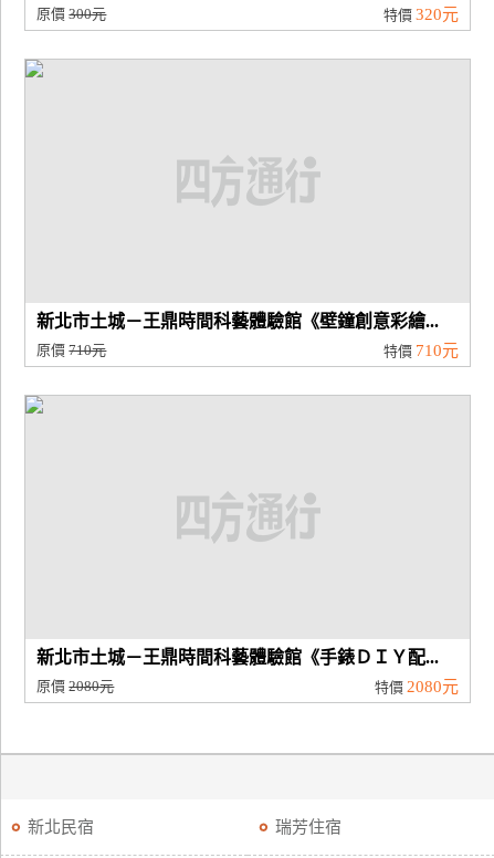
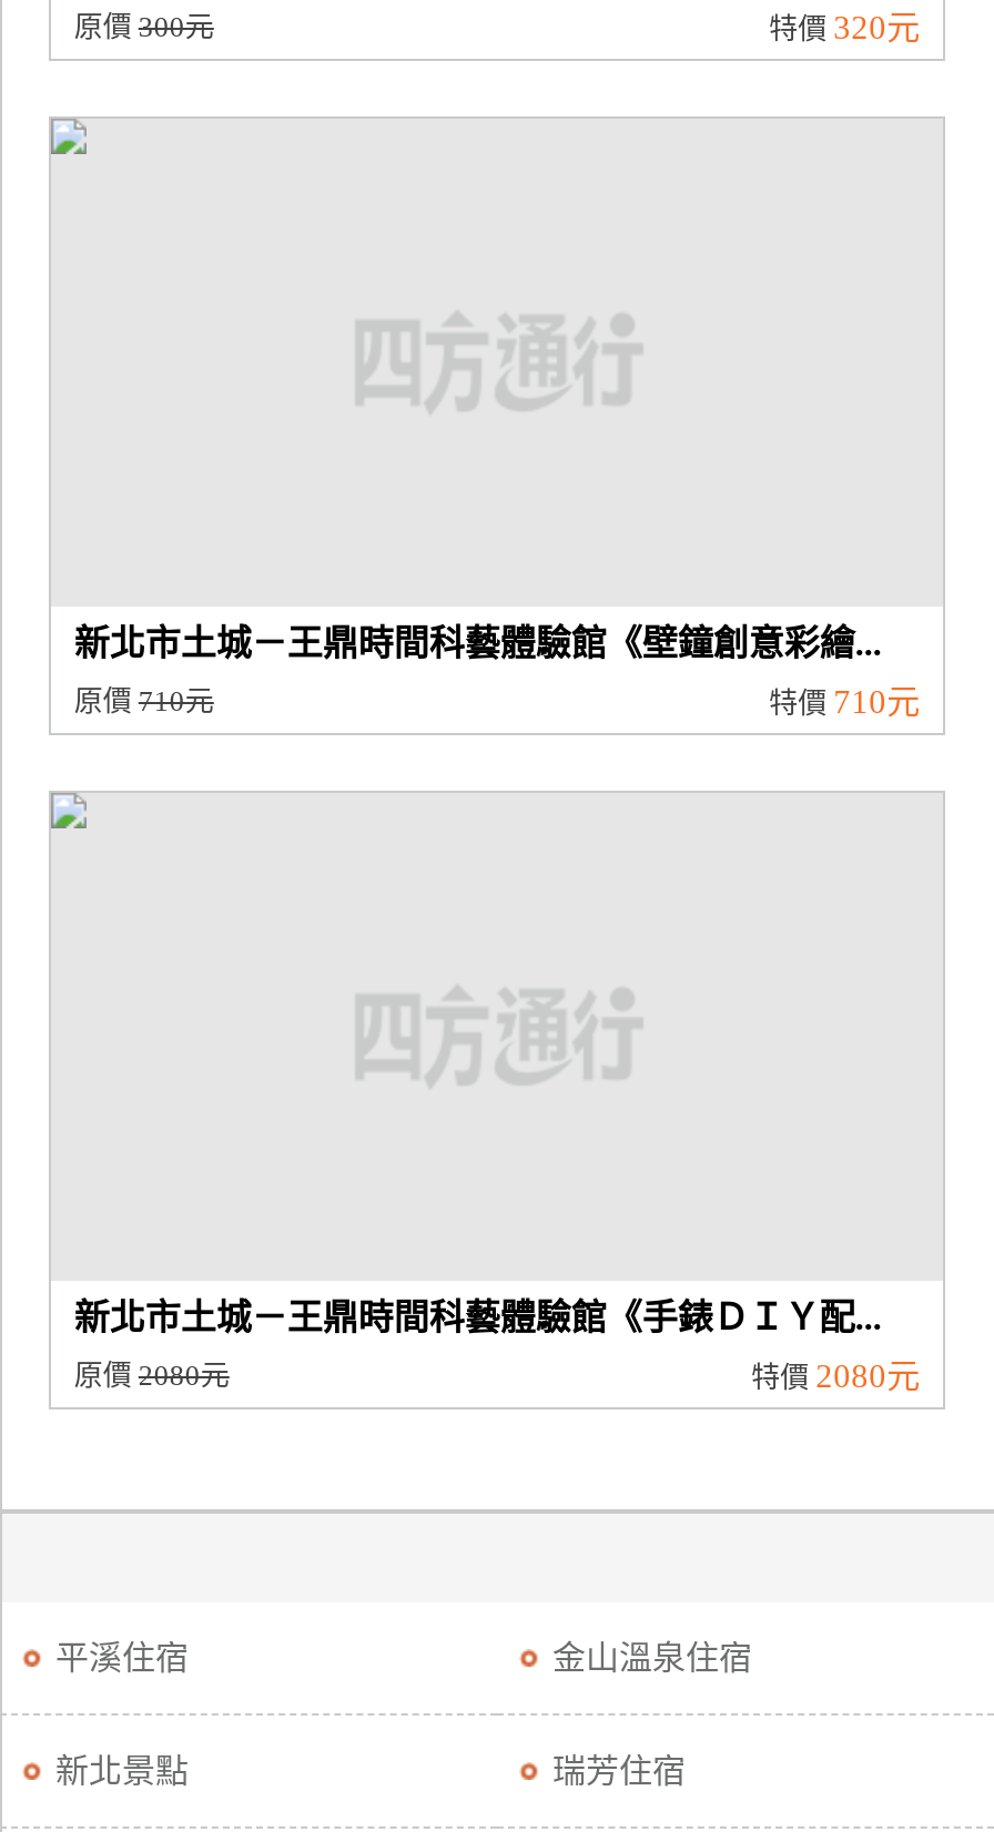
[28,818,94,836] 新北民宿 -> [55,1640,752,1789] 平溪住宿 | 金山溫泉住宿 | 新北景點

